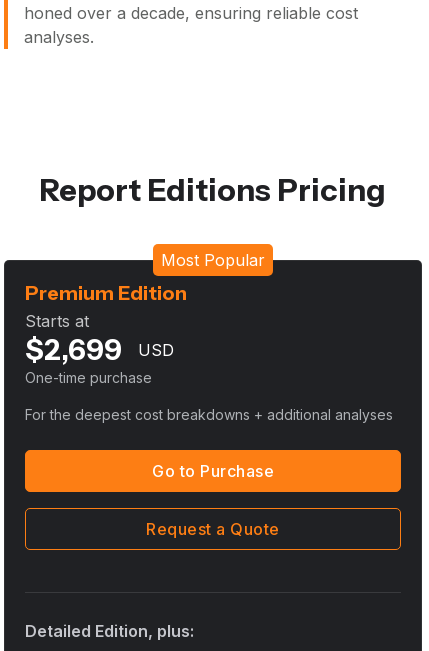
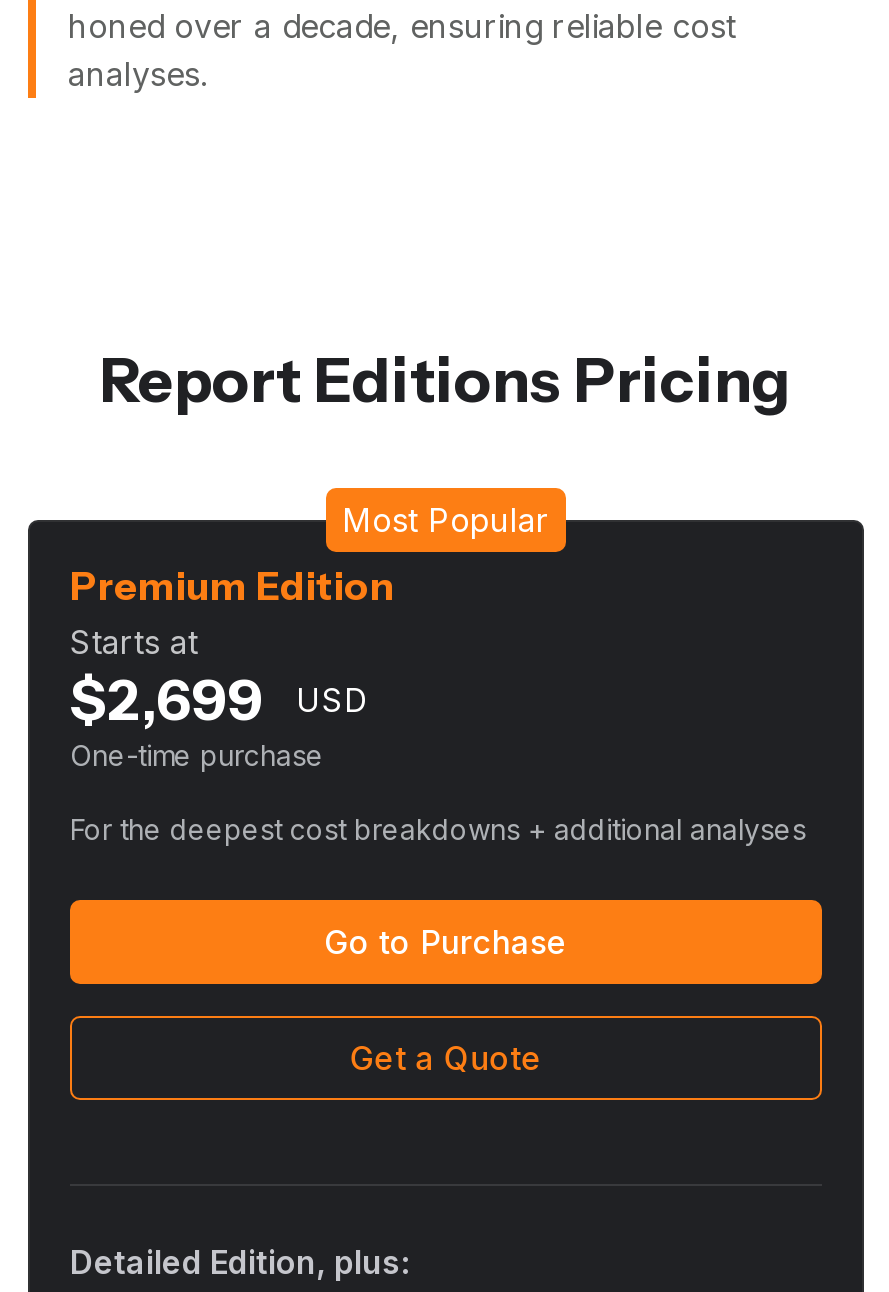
[146,519,280,539] Request a Quote -> [350,1039,542,1079] Get a Quote

